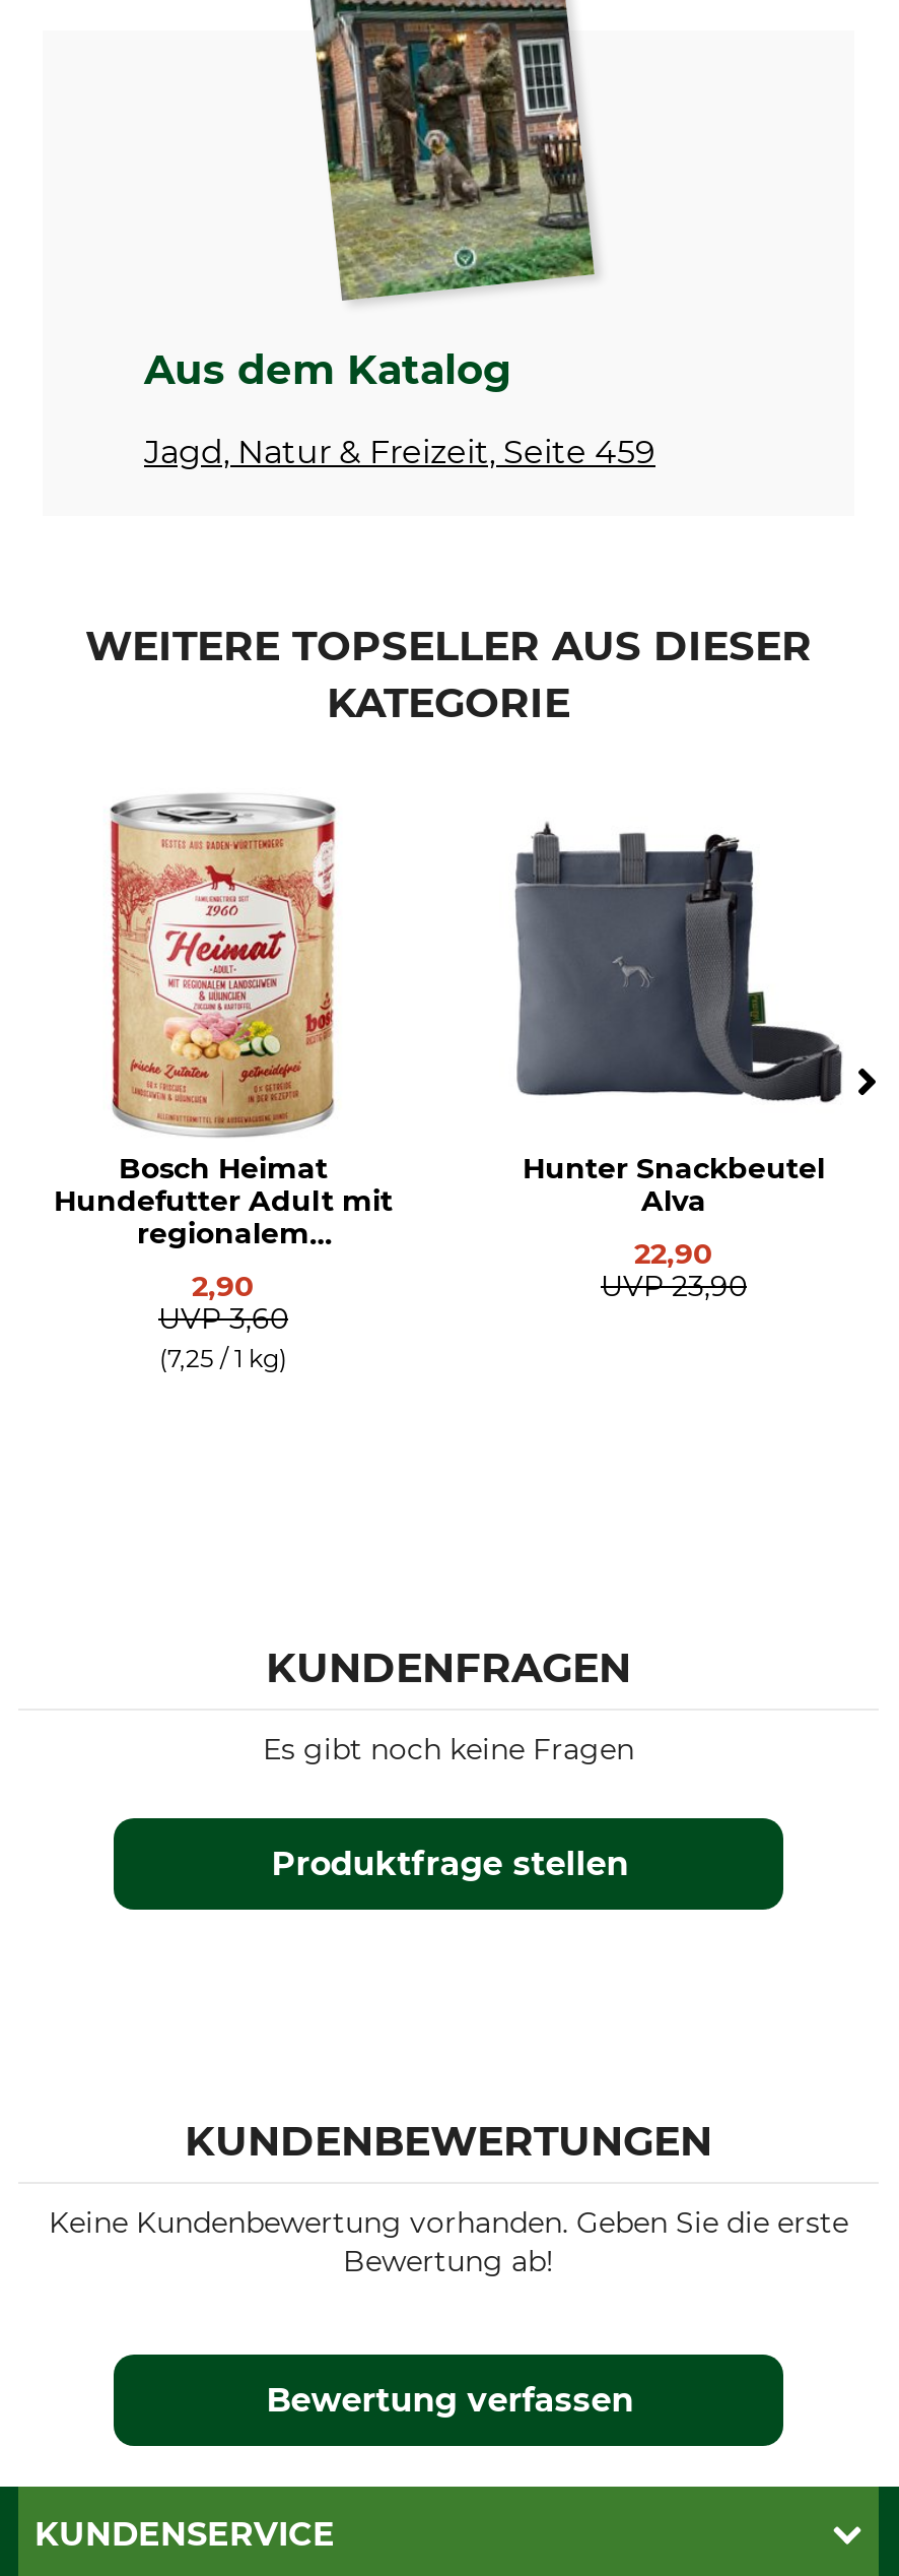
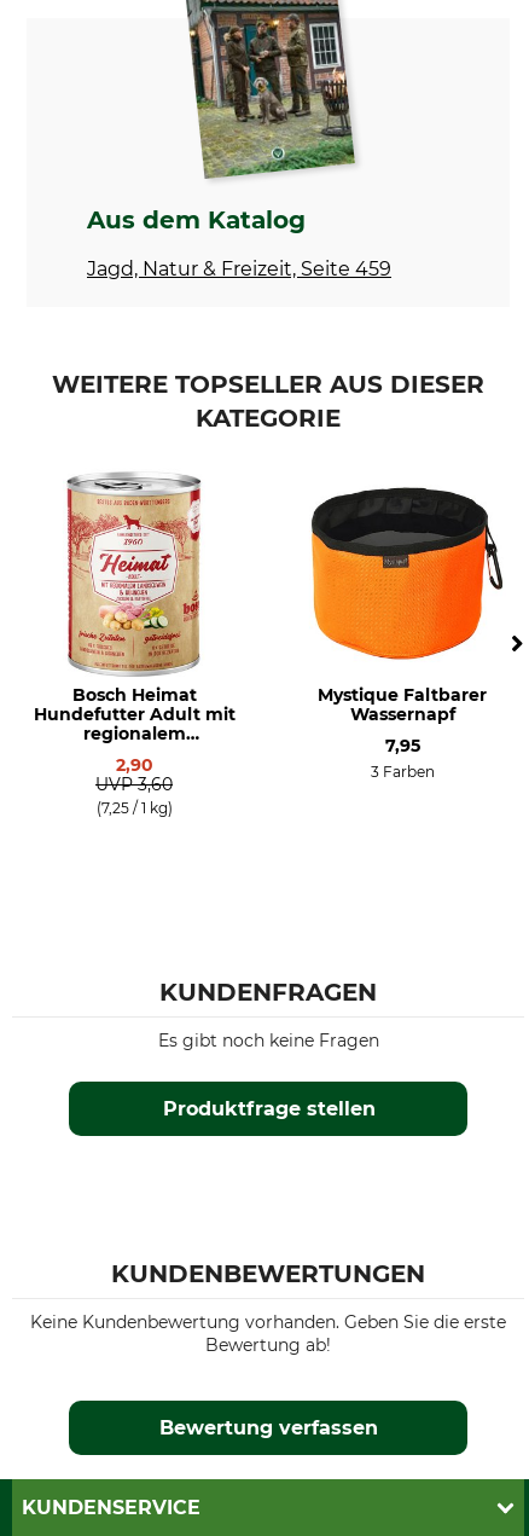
[513,819,844,1305] [image] | Hunter Snackbeutel | Alva | 22,90 | UVP 23,90 -> [308,486,504,781] [image] | Mystique Faltbarer | Wassernapf | 7,95 | 3 Farben

